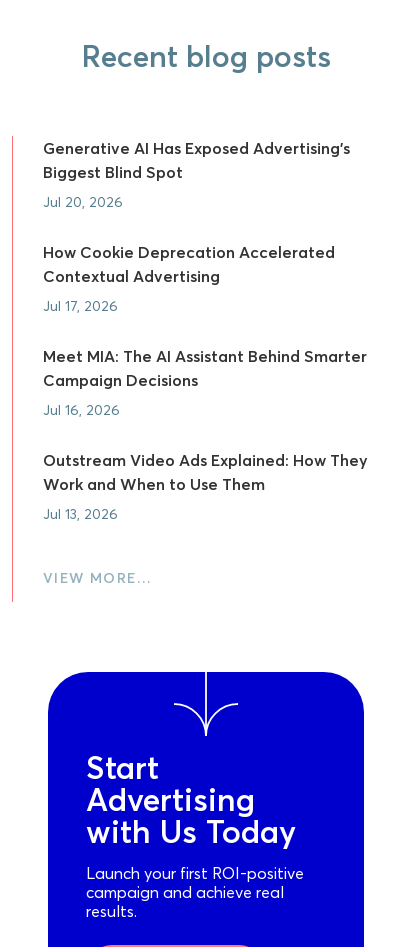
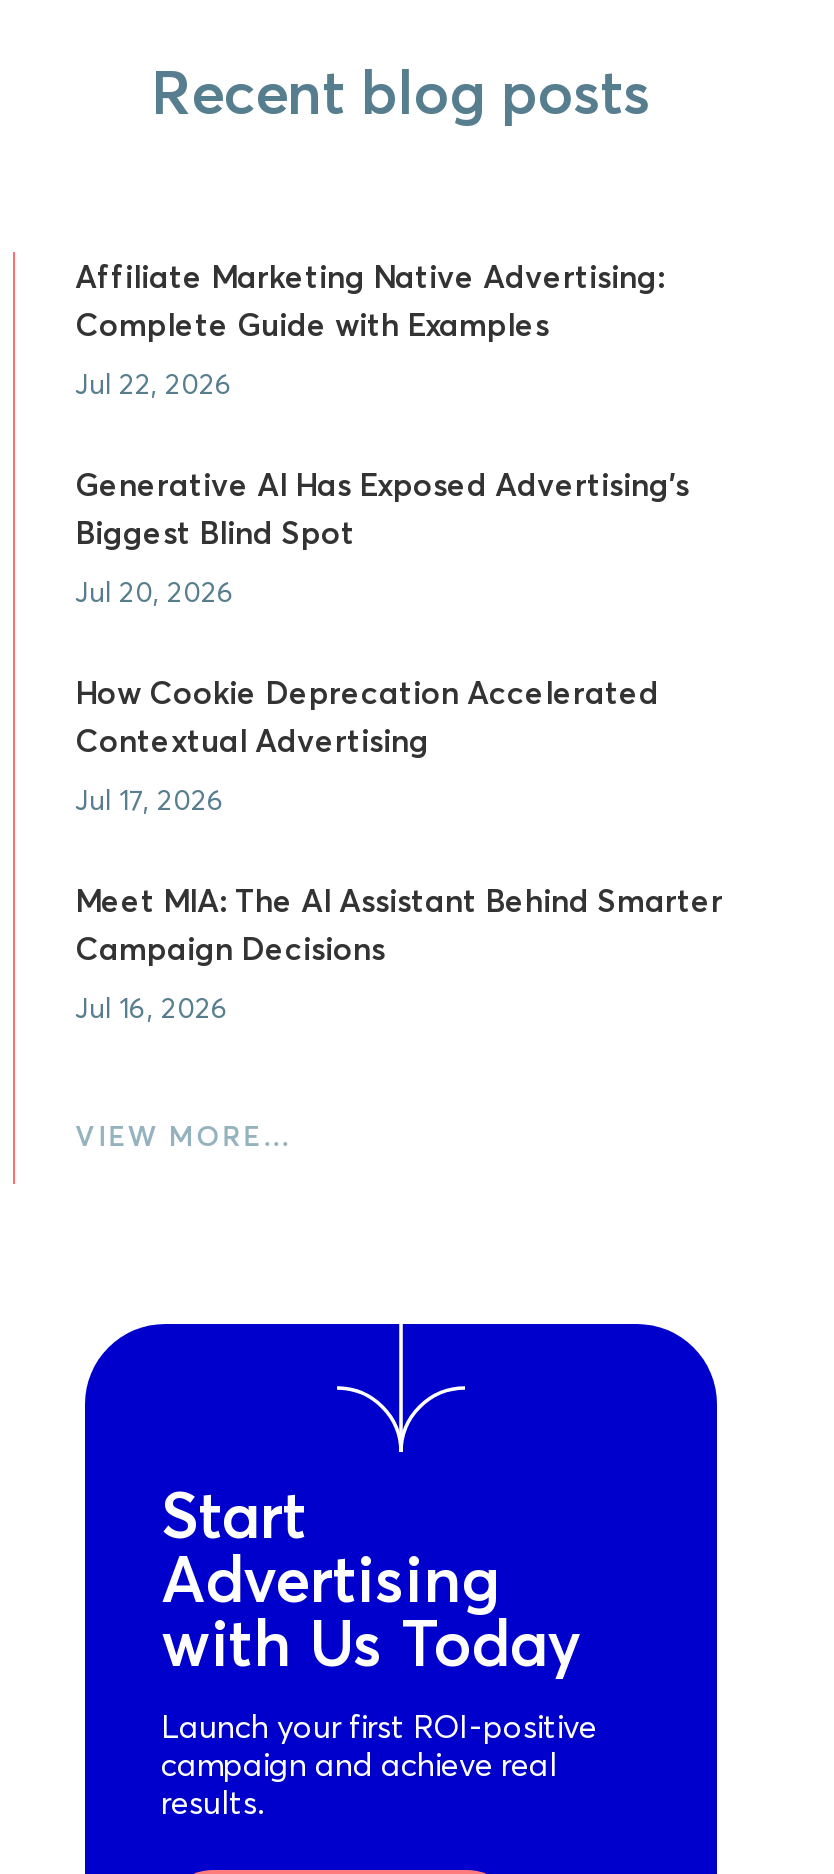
none -> [75,256,665,402] Affiliate Marketing Native Advertising: | Complete Guide with Examples | Jul 22, 2026
moved [43,138,367,419] -> [75,464,723,1026]: Generative AI Has Exposed Advertising's | Biggest Blind Spot | Jul 20, 2026 | ... | Campaign Decisions | Jul 16, 2026
[43,450,368,523] Outstream Video Ads Explained: How They | Work and When to Use Them | Jul 13, 2026 -> none

